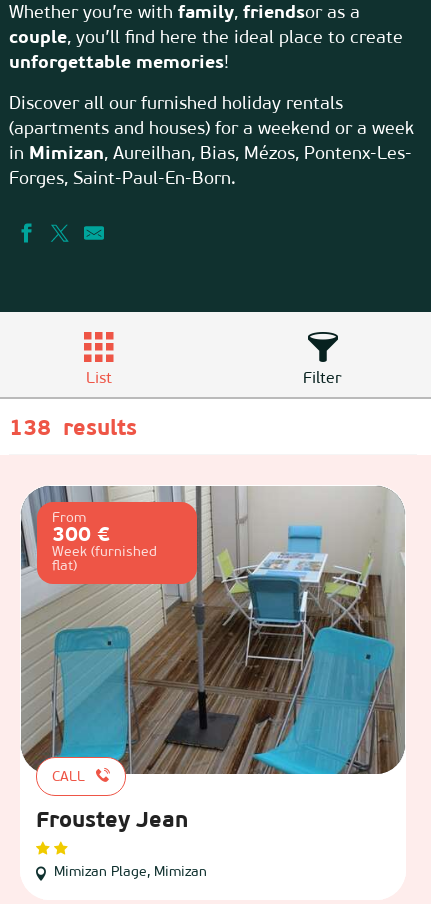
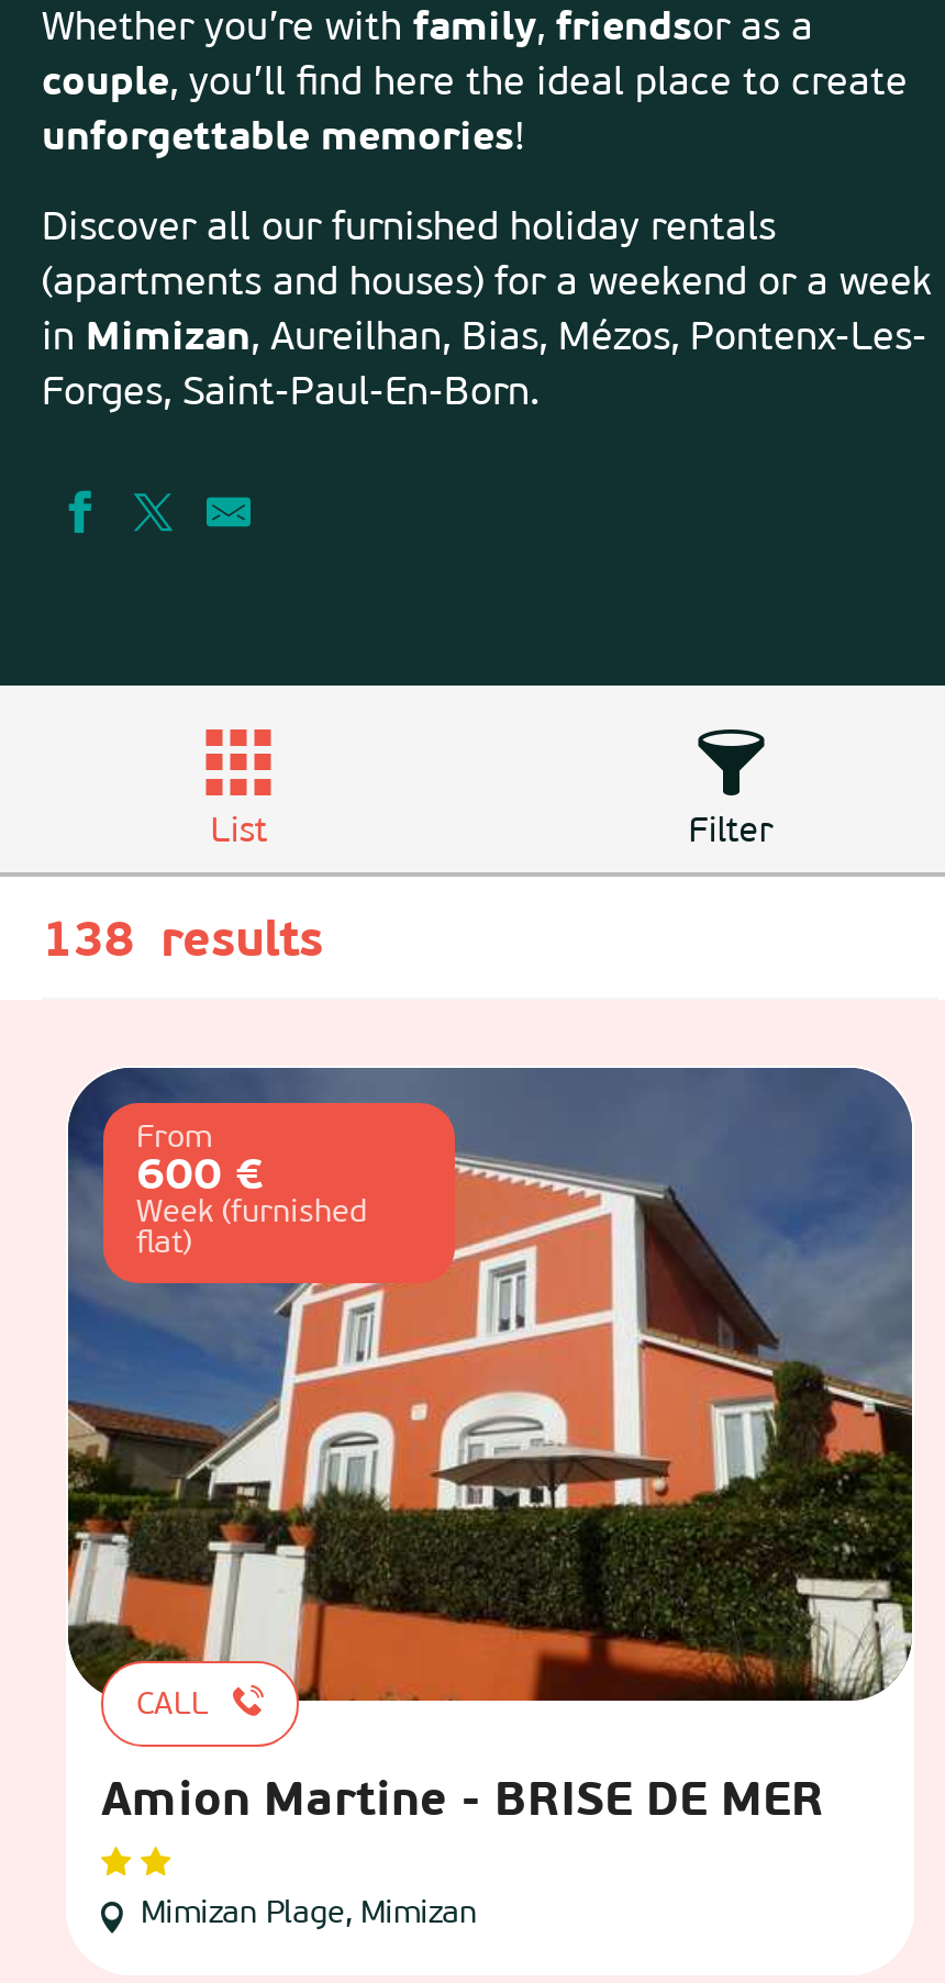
[21,486,405,775] [image] | 300 € -> [66,1068,912,1705] [image] | 600 €
[36,810,188,831] Froustey Jean -> [101,1780,824,1826] Amion Martine - BRISE DE MER

